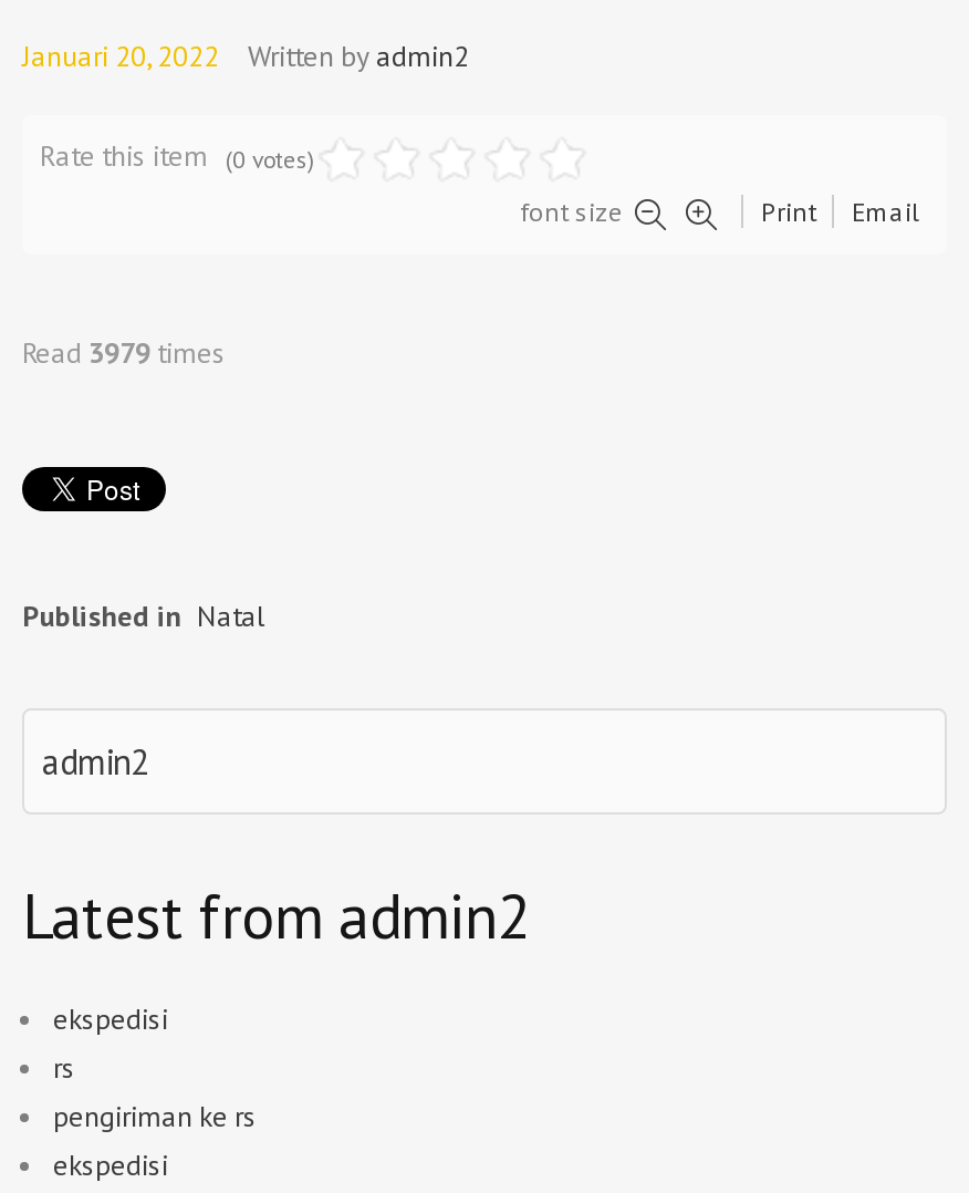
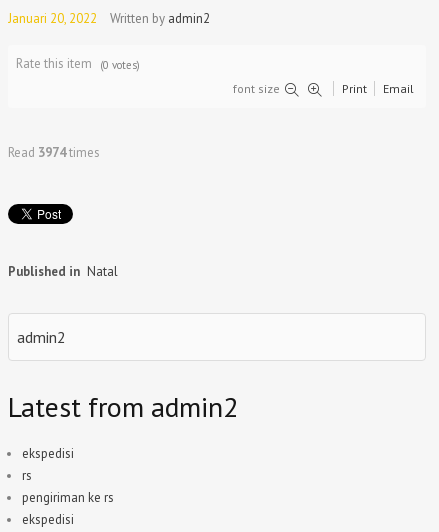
[22,334,226,372] Read 3979 times -> [8,144,100,161] Read 3974 times

